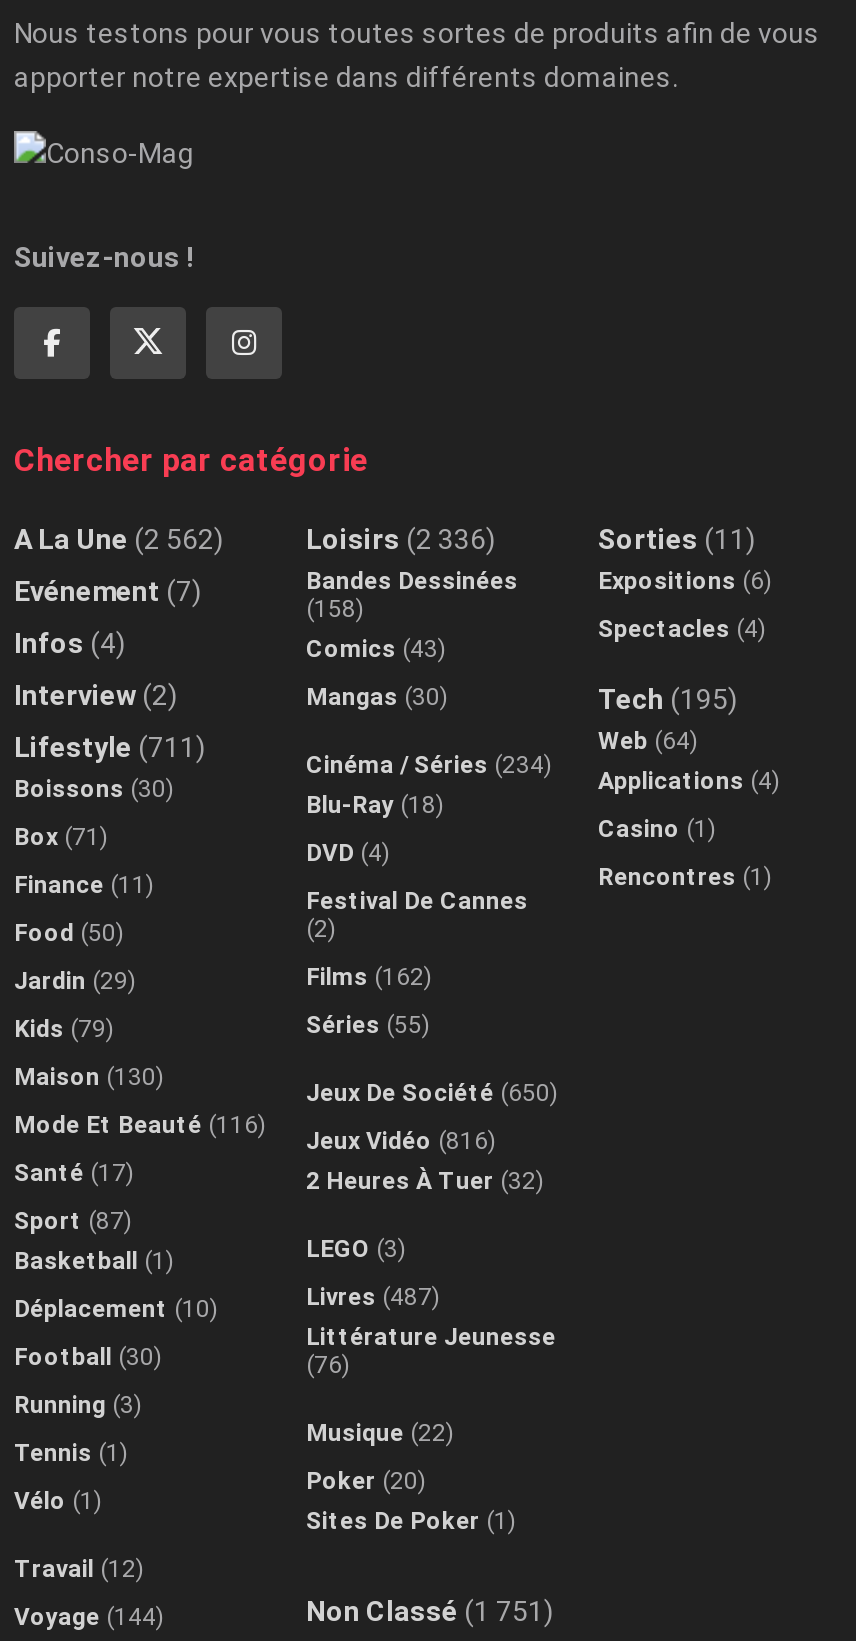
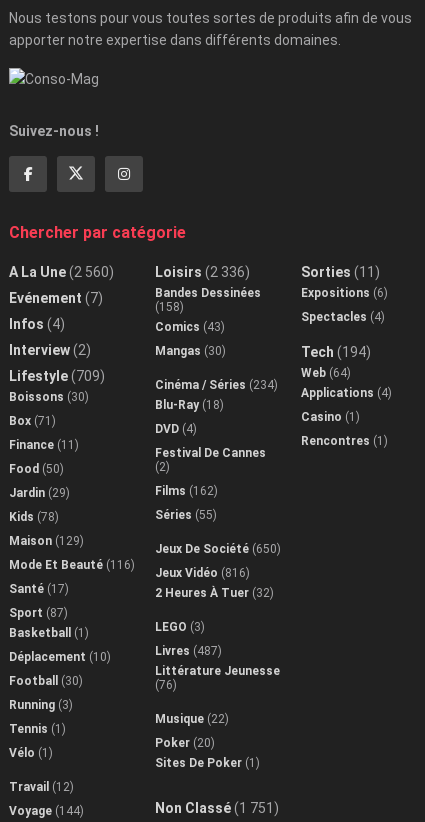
[14,524,224,556] A La Une (2 562) -> [9,264,114,280] A La Une (2 560)
[598,684,738,716] Tech (195) -> [301,344,371,360] Tech (194)
[14,732,206,764] Lifestyle (711) -> [9,368,105,384] Lifestyle (709)
[14,1016,114,1044] Kids (79) -> [9,510,59,524] Kids (78)
[14,1064,164,1092] Maison (130) -> [9,534,84,548] Maison (129)

